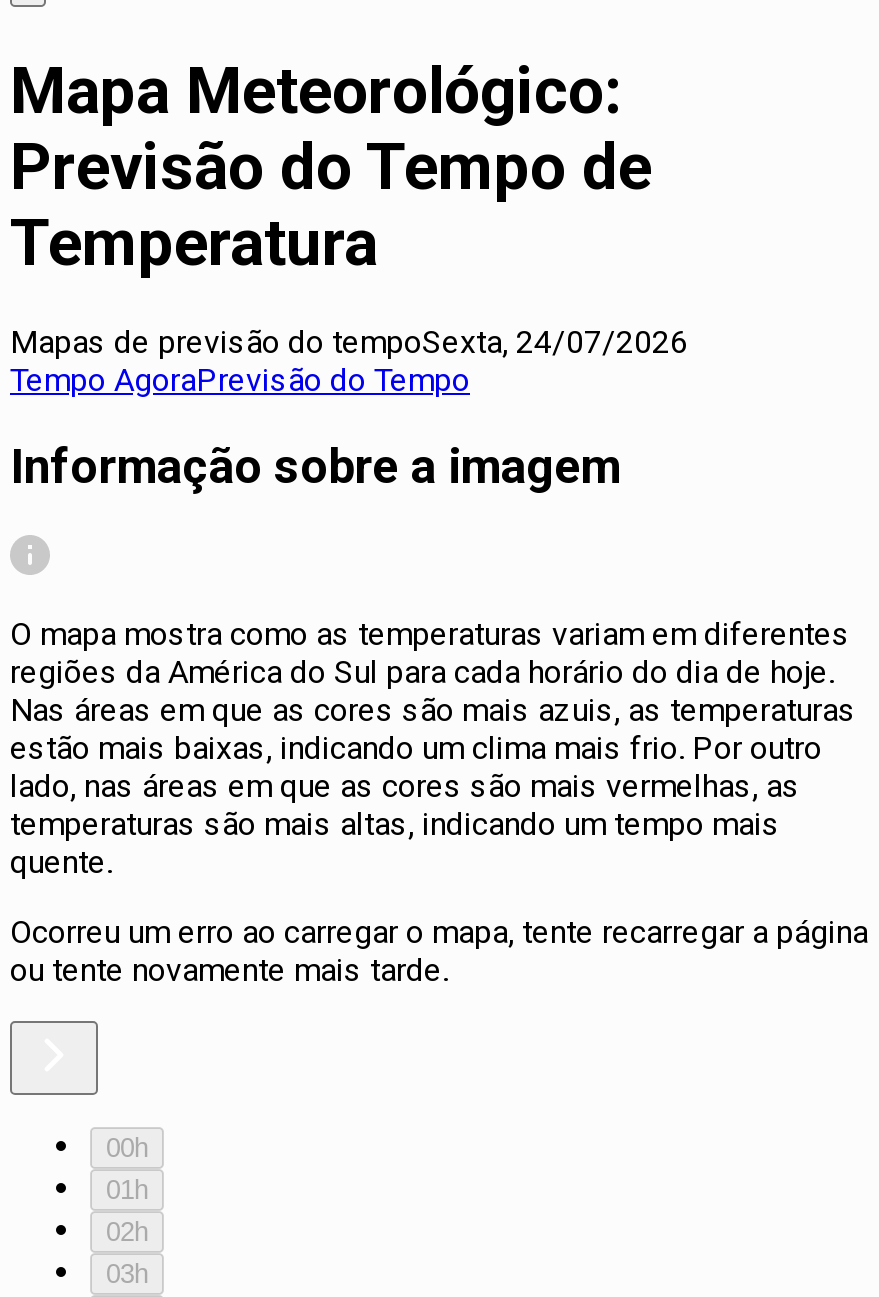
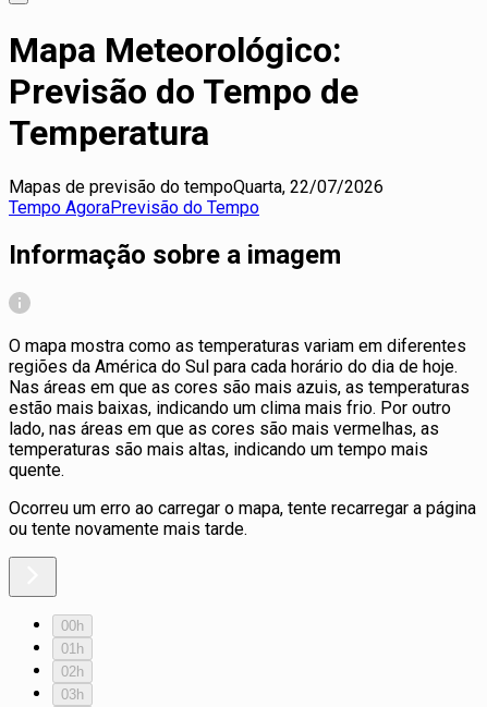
[10,323,688,361] Mapas de previsão do tempoSexta, 24/07/2026 -> [9,176,383,197] Mapas de previsão do tempoQuarta, 22/07/2026

